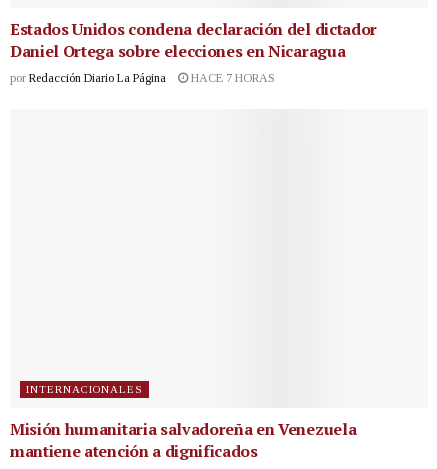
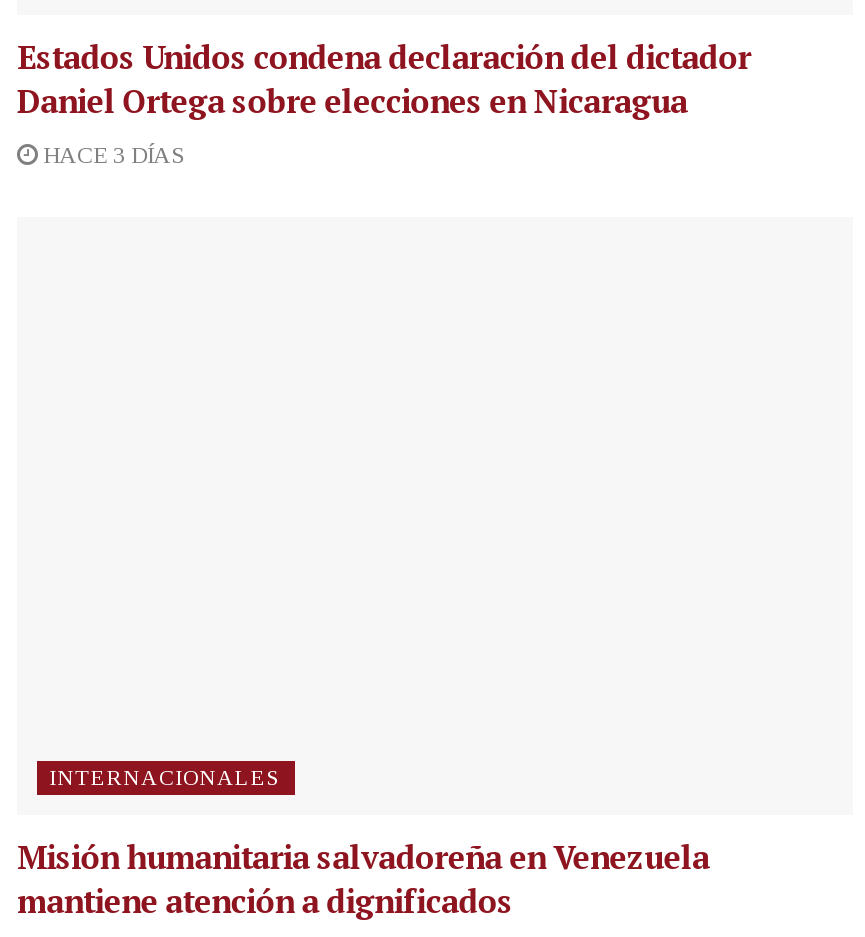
[10,71,275,85] por Redacción Diario La Página | HACE 7 HORAS -> [37,142,185,170] HACE 3 DÍAS

